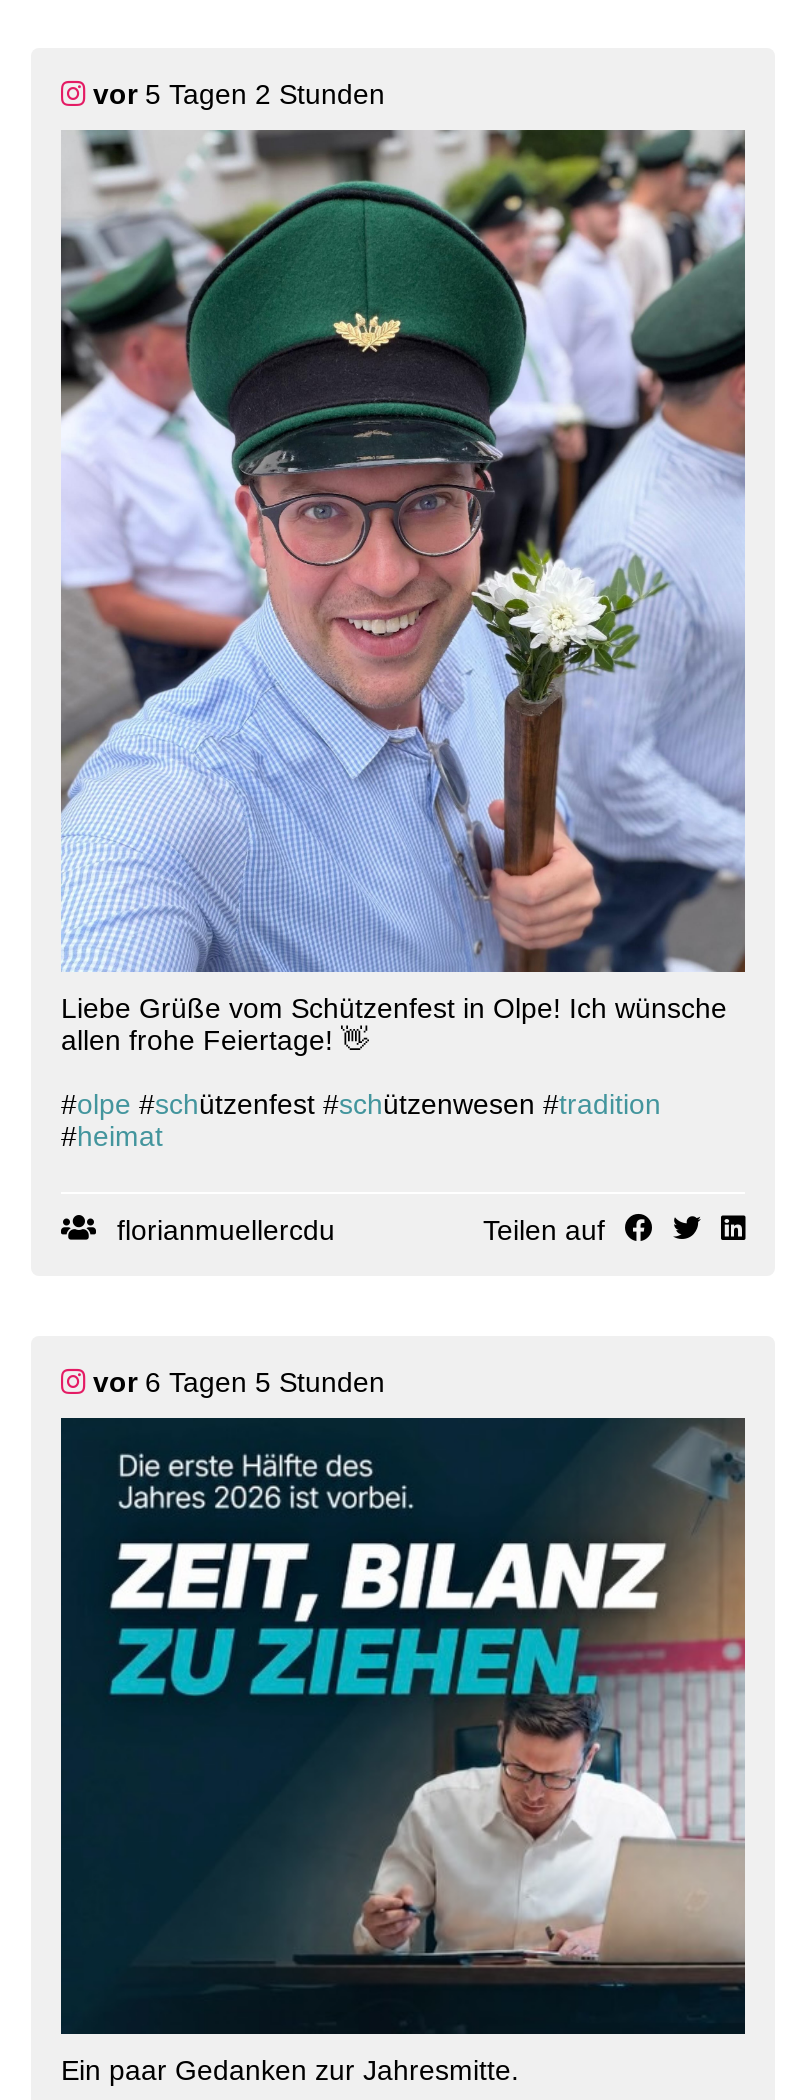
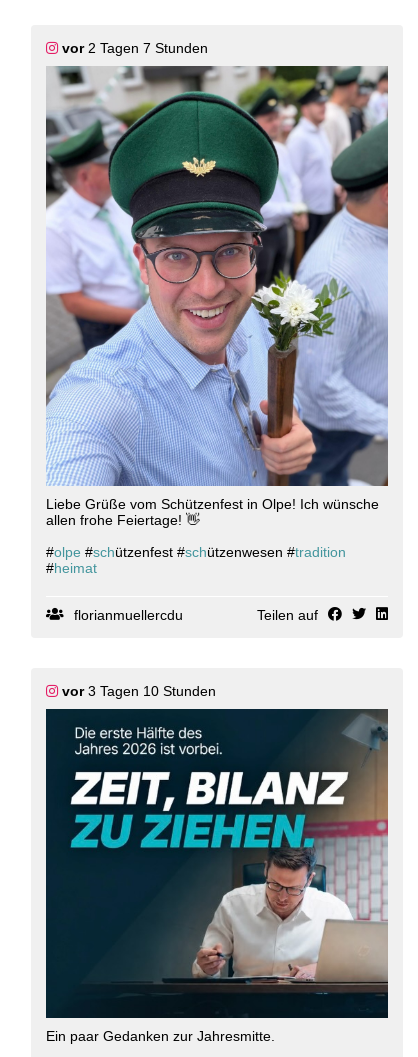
[93,78,385,110] vor 5 Tagen 2 Stunden -> [62,40,208,56] vor 2 Tagen 7 Stunden
[93,1366,385,1398] vor 6 Tagen 5 Stunden -> [62,683,216,699] vor 3 Tagen 10 Stunden

